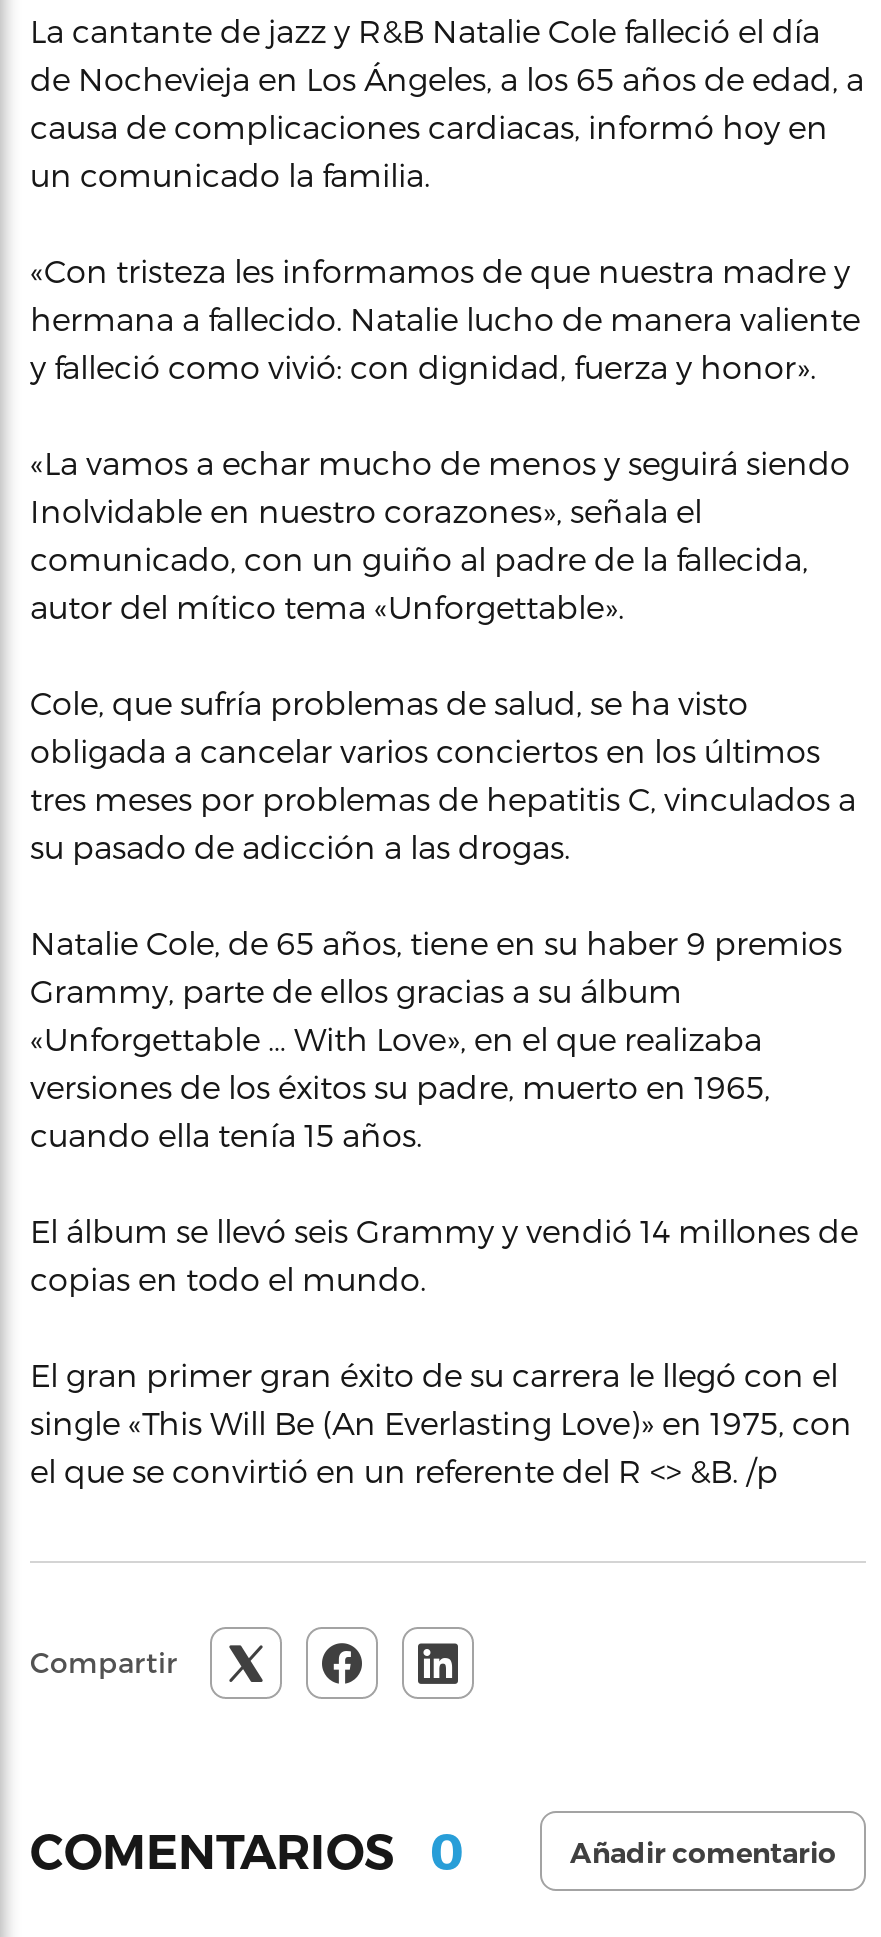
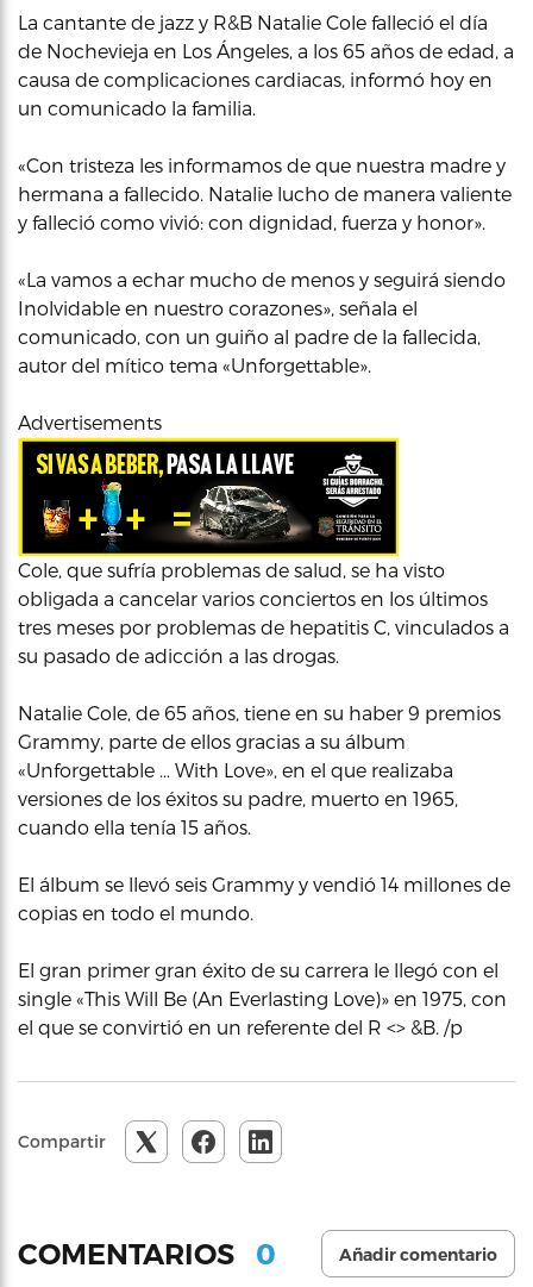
none -> [17,437,400,556] [image]
none -> [18,411,162,433] Advertisements

